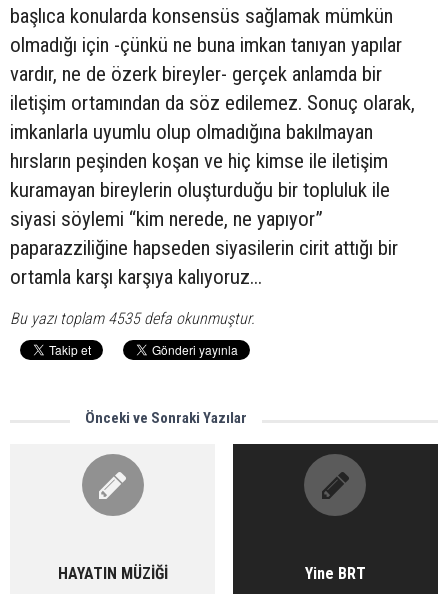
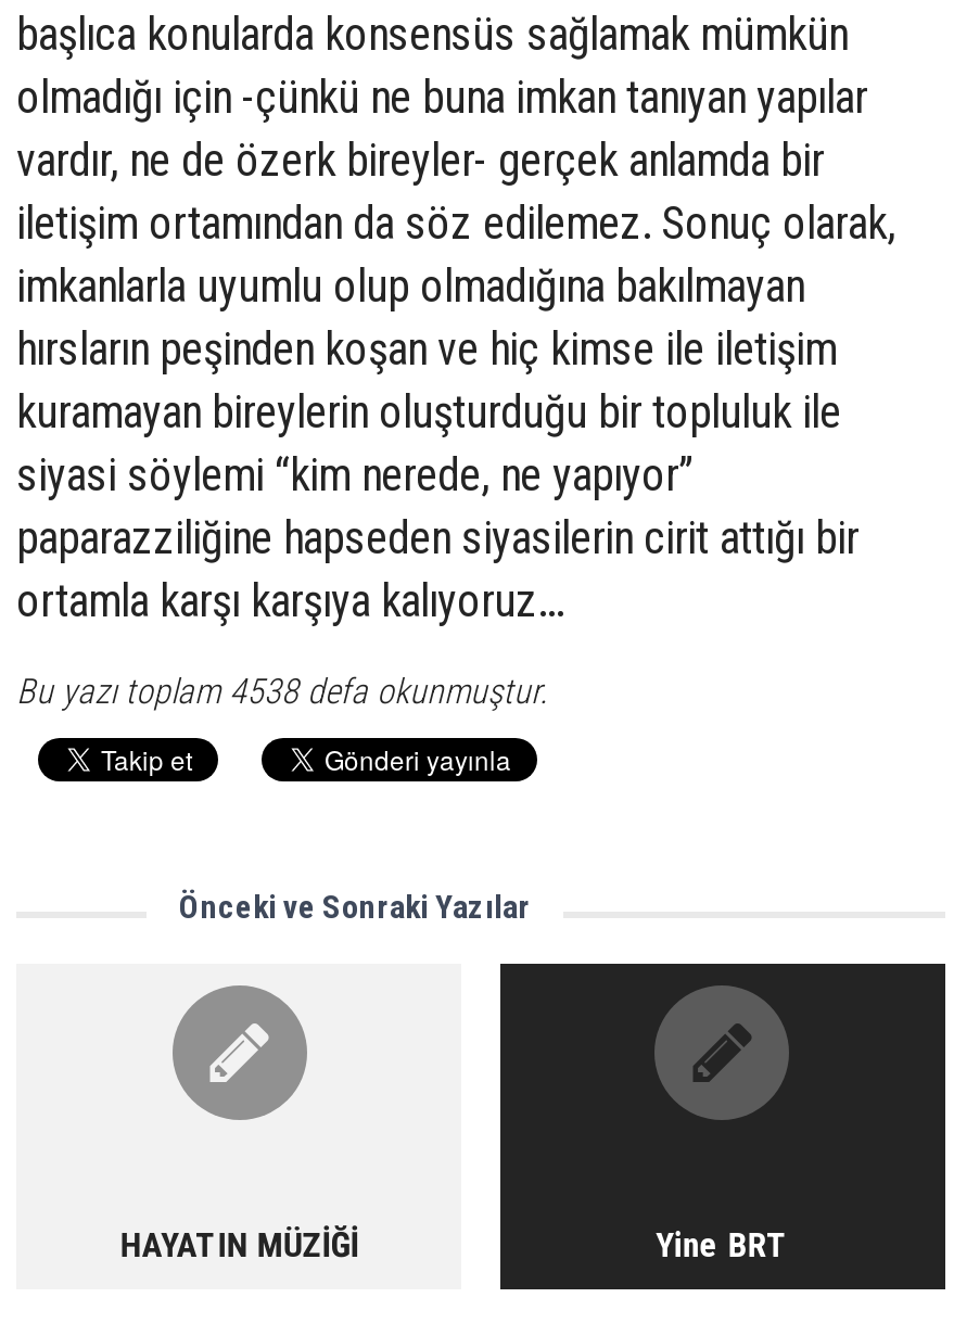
[10,309,255,328] Bu yazı toplam 4535 defa okunmuştur. -> [16,671,548,712] Bu yazı toplam 4538 defa okunmuştur.

